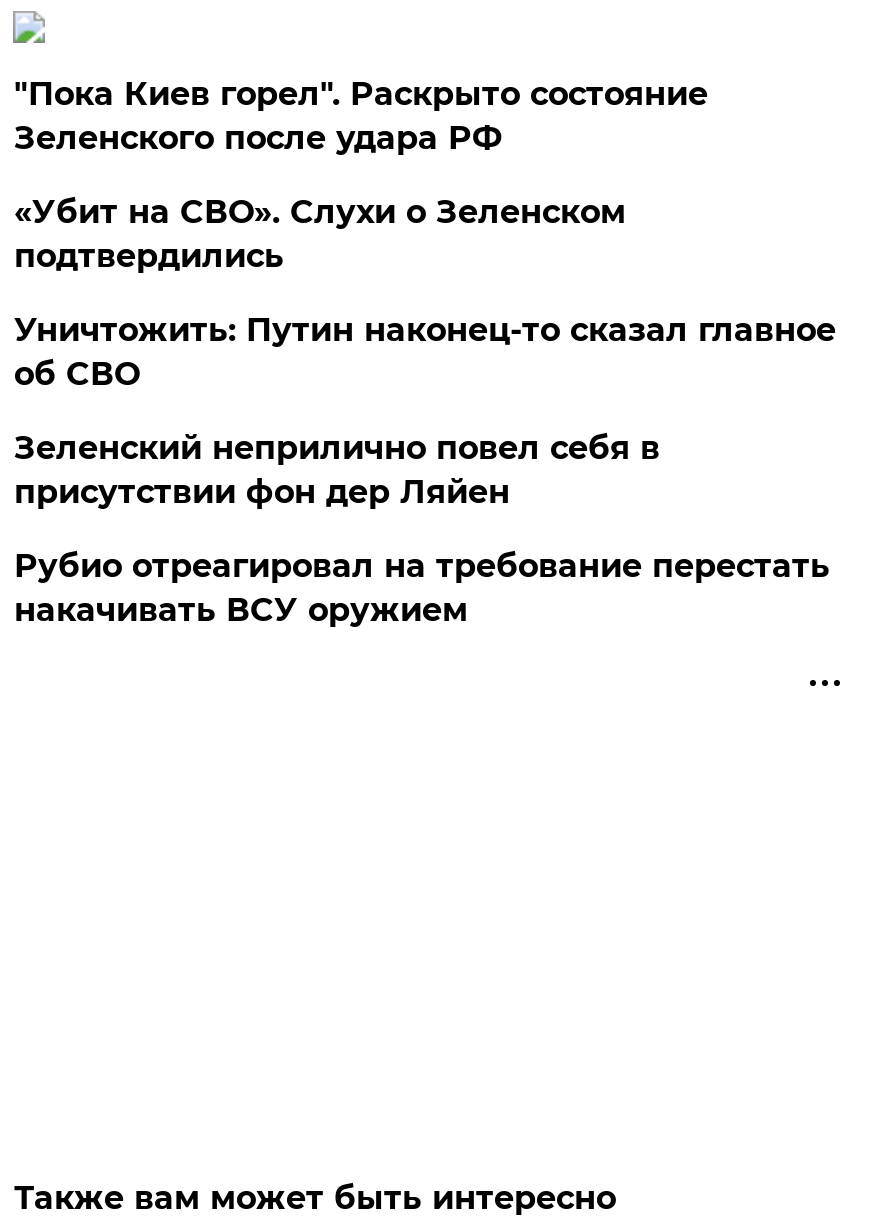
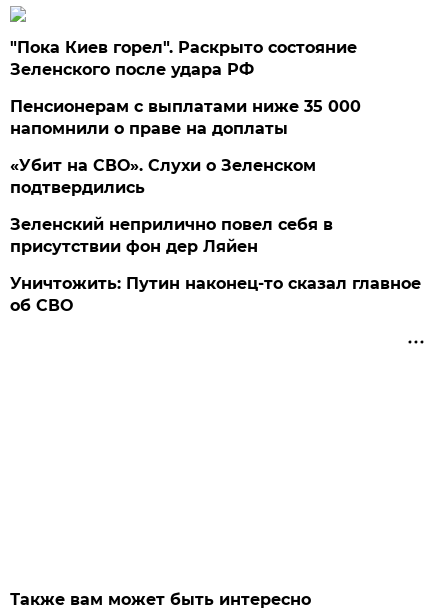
none -> [10,97,361,138] Пенсионерам с выплатами ниже 35 000 | напомнили о праве на доплаты
moved [14,193,626,275] -> [10,156,316,197]: «Убит на СВО». Слухи о Зеленском | подтвердились
moved [14,311,836,393] -> [10,274,421,315]: Уничтожить: Путин наконец-то сказал главное | об СВО
[14,547,830,629] Рубио отреагировал на требование перестать | накачивать ВСУ оружием -> none

